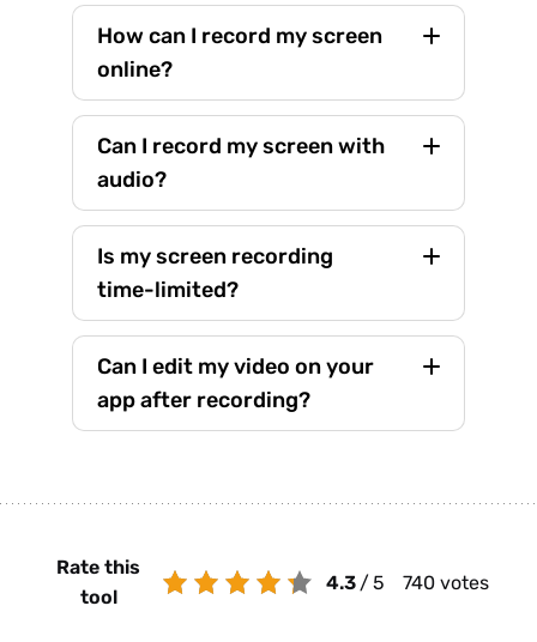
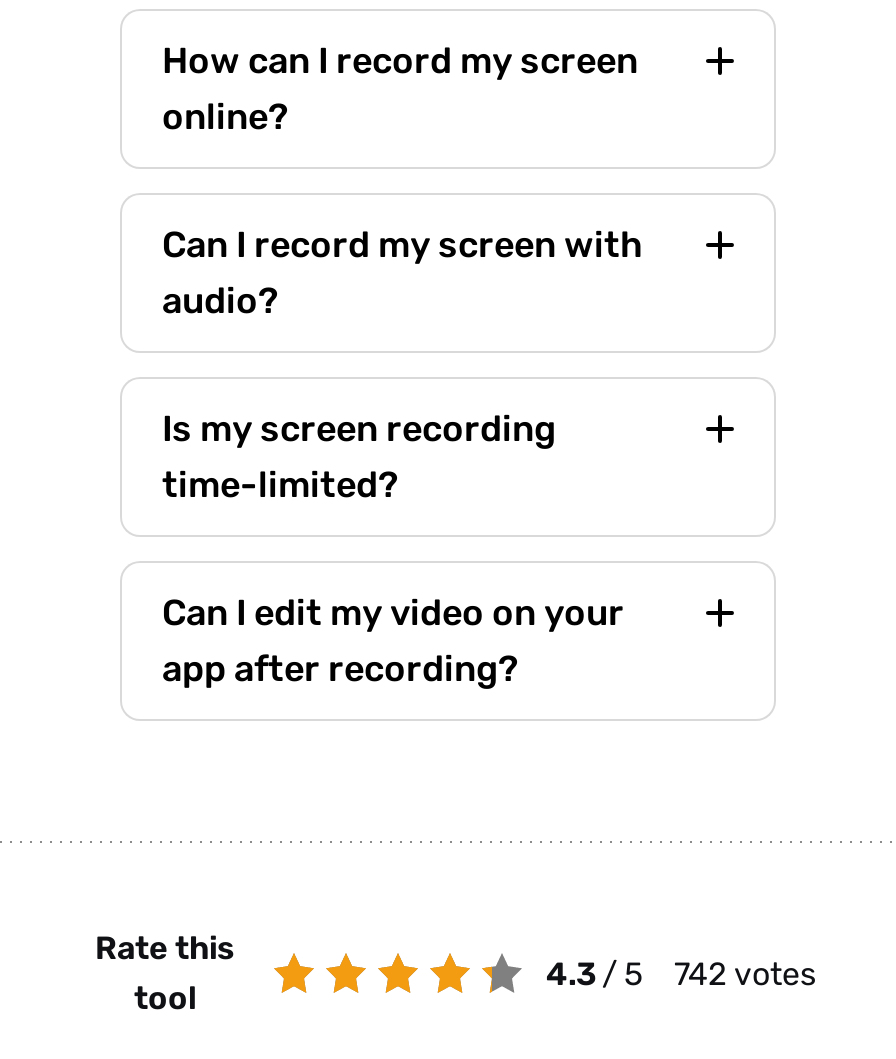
[326,571,489,593] 4.3 / 5 740 votes -> [546,954,816,992] 4.3 / 5 742 votes

